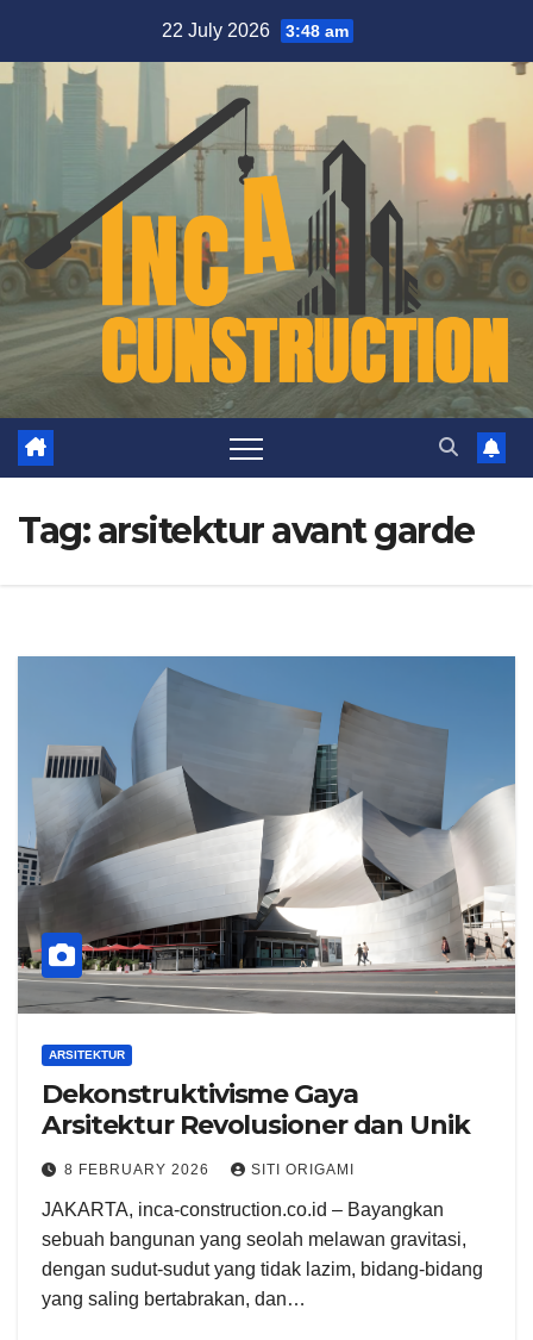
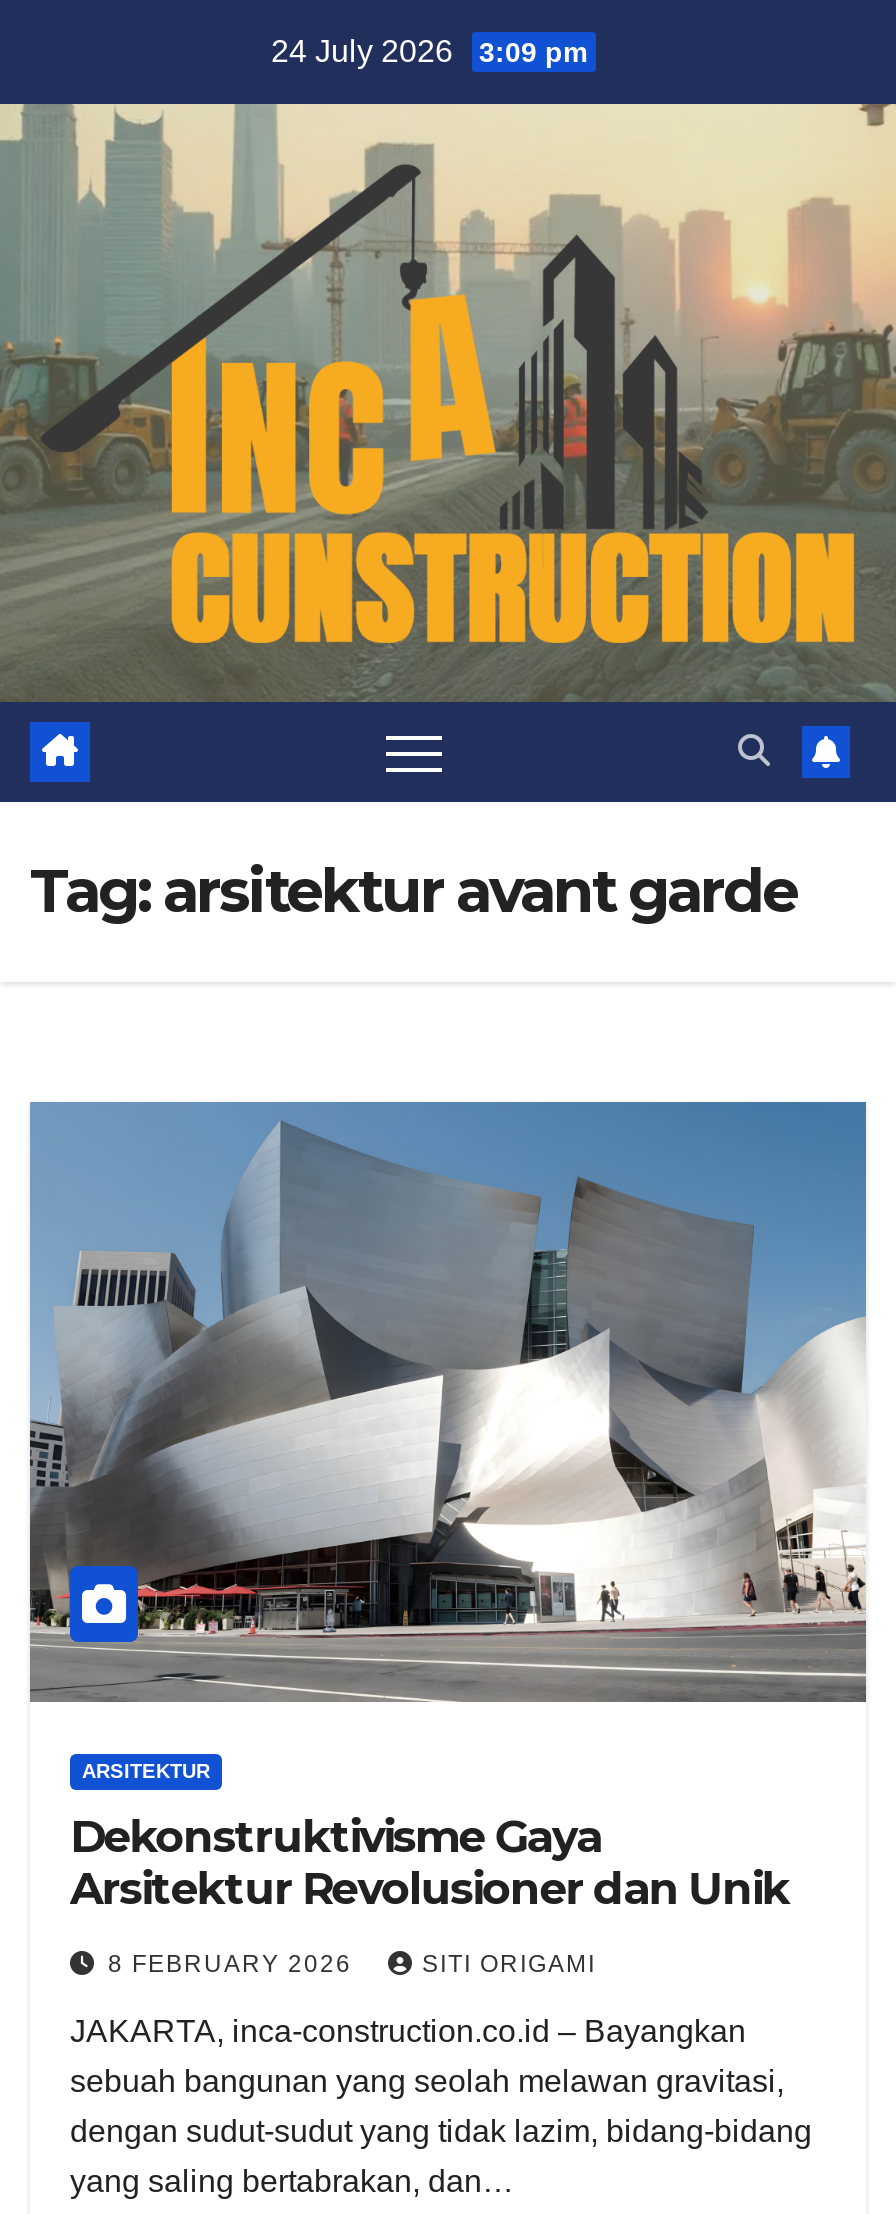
[162,20,349,40] 22 July 2026 3:48 am -> [271,34,587,68] 24 July 2026 3:09 pm

